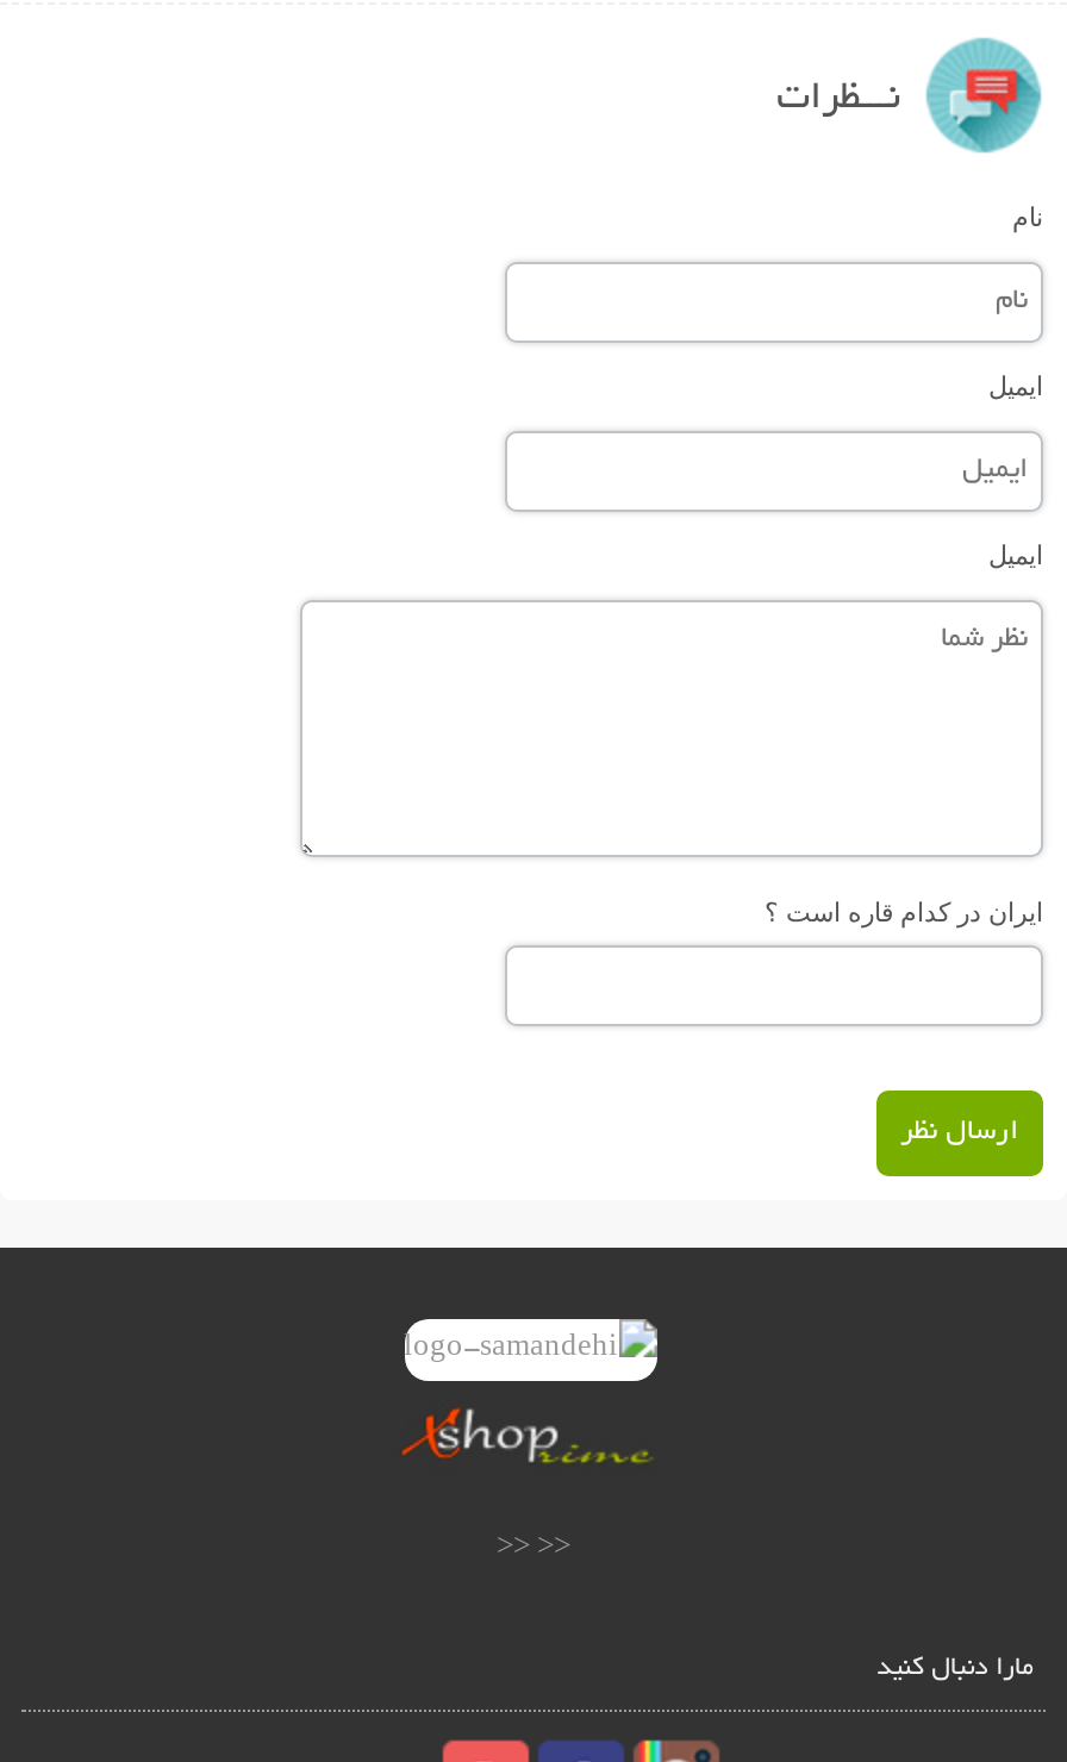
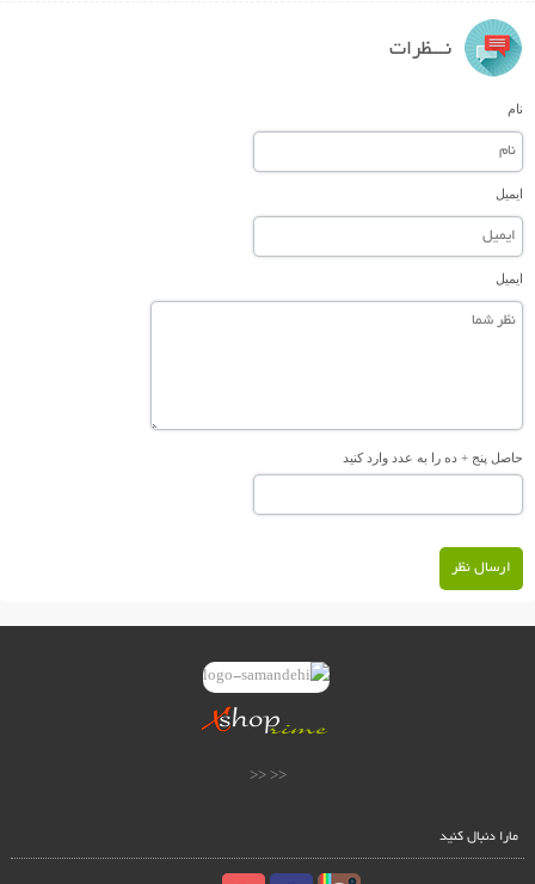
[765,897,1043,926] ایران در کدام قاره است ؟ -> [343,450,523,464] حاصل پنج + ده را به عدد وارد کنید

